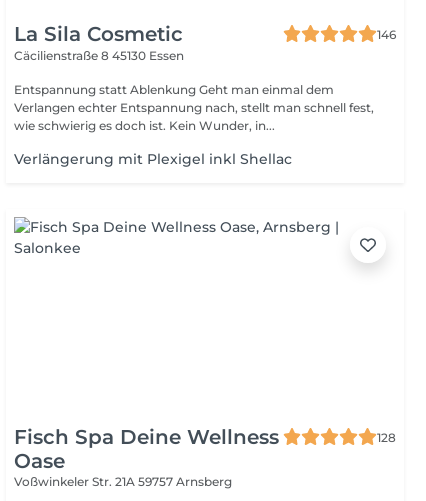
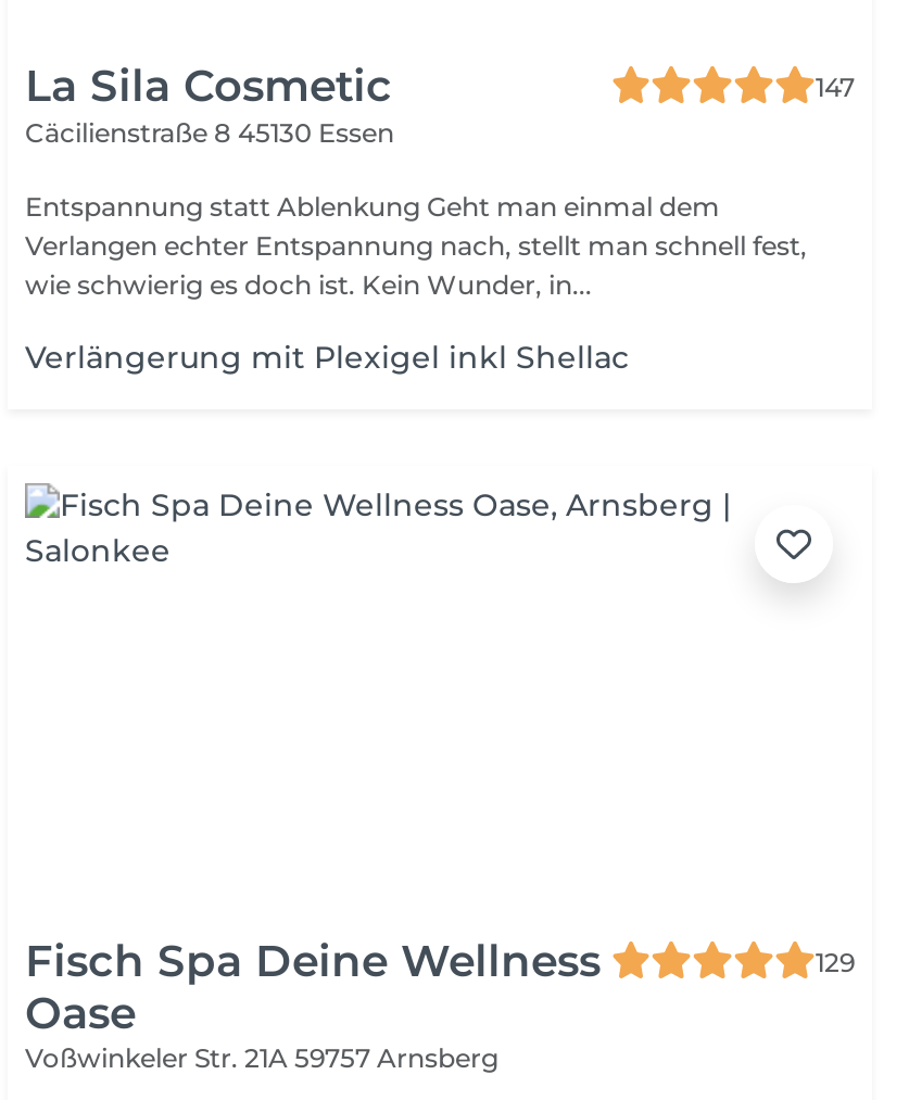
[377,27,396,42] 146 -> [816,71,855,103] 147
[377,430,396,445] 128 -> [816,946,855,978] 129

